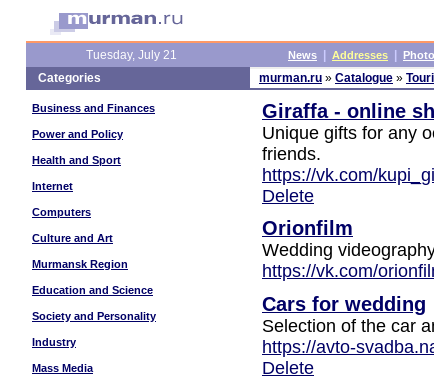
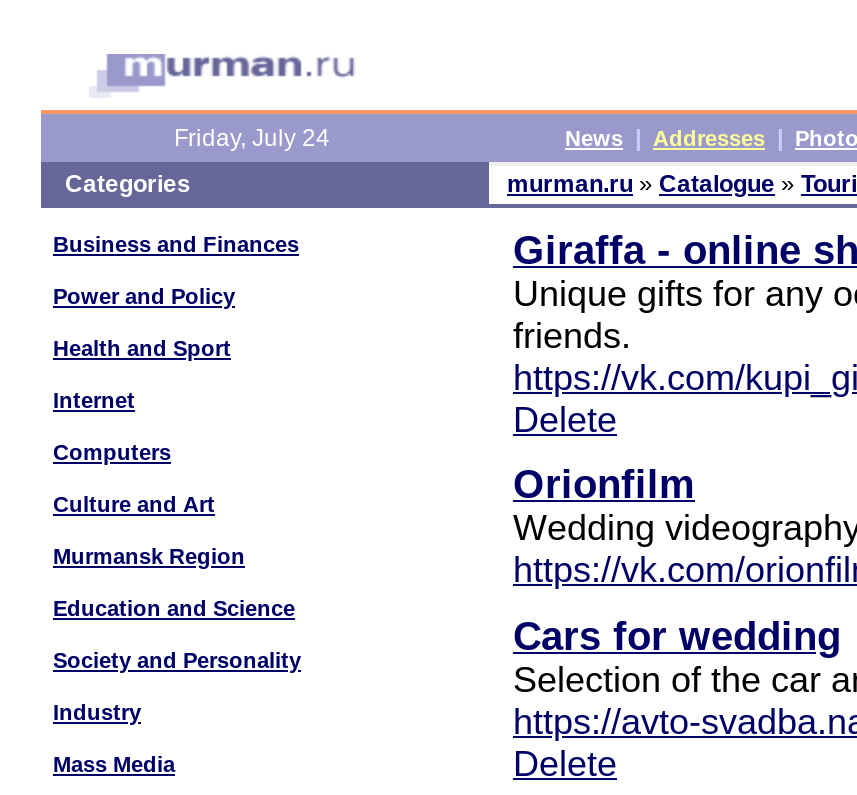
[86,48,177,62] Tuesday, July 21 -> [174,124,330,152] Friday, July 24

